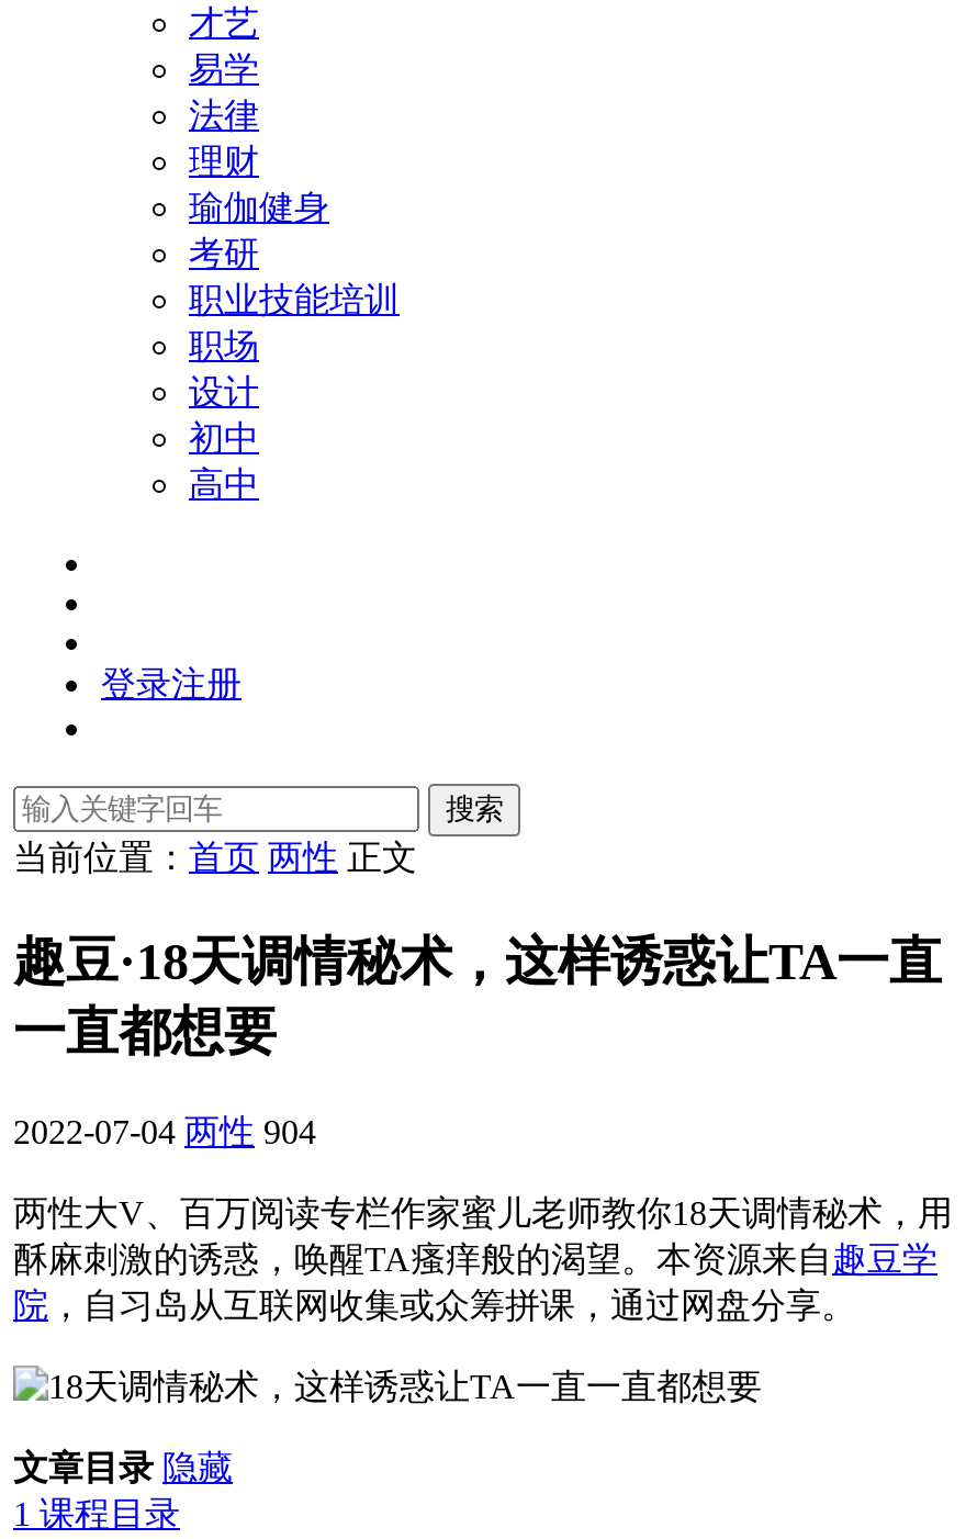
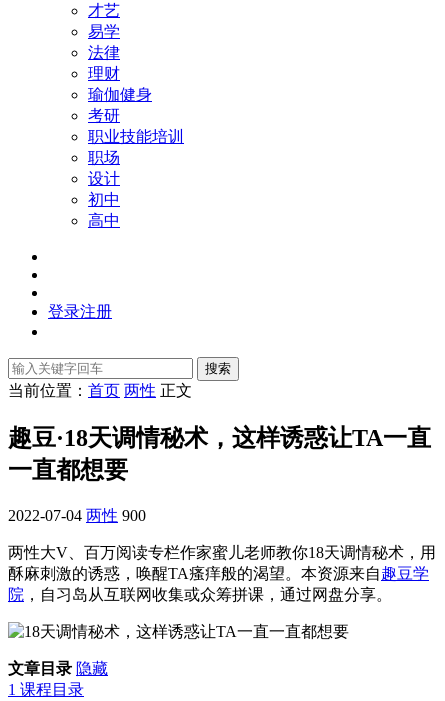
[13,1113,316,1150] 2022-07-04 两性 904 -> [8,507,146,524] 2022-07-04 两性 900

